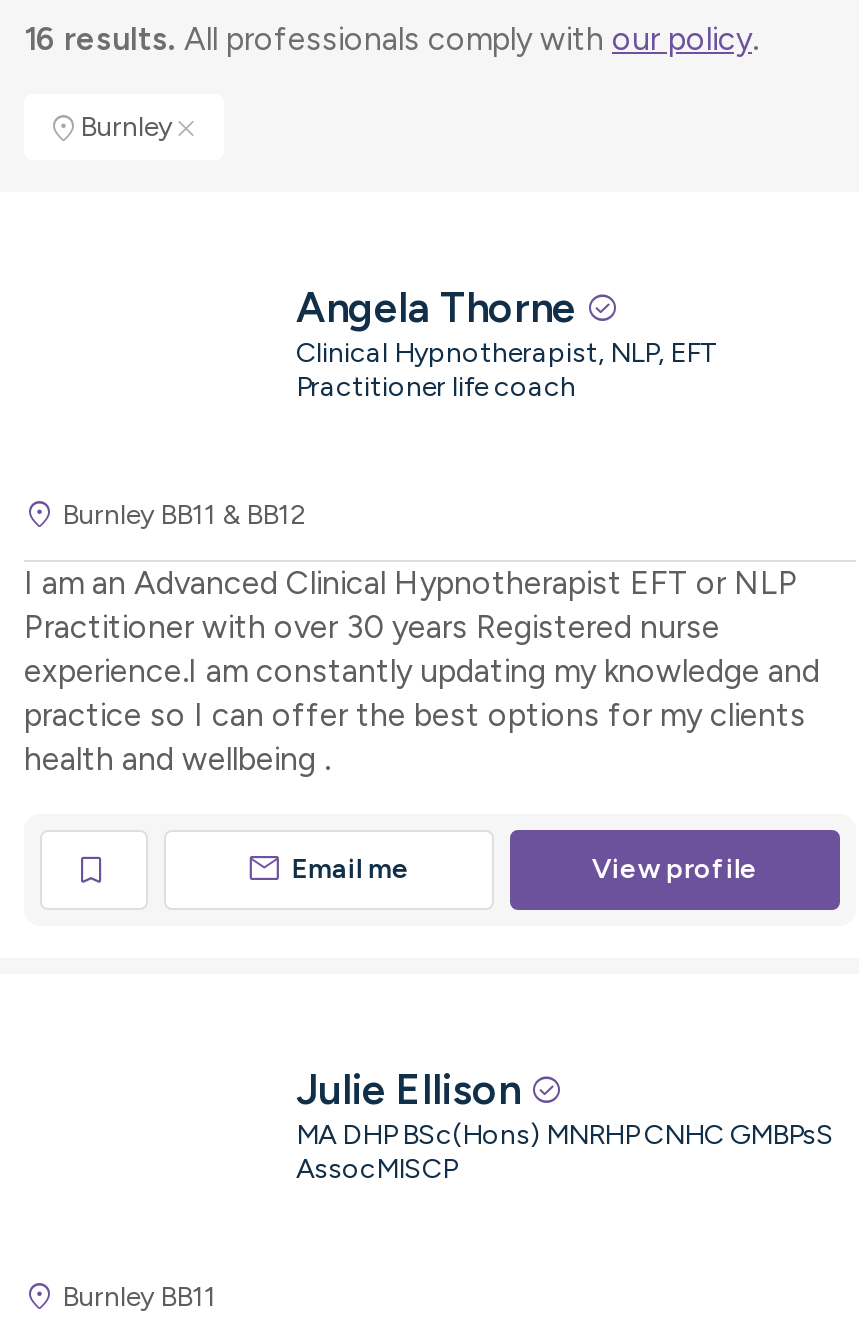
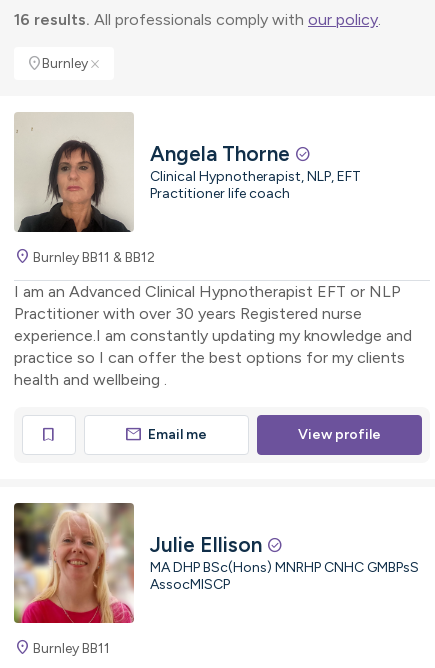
none -> [14,112,134,233] [image]
none -> [13,502,135,624] [image]

